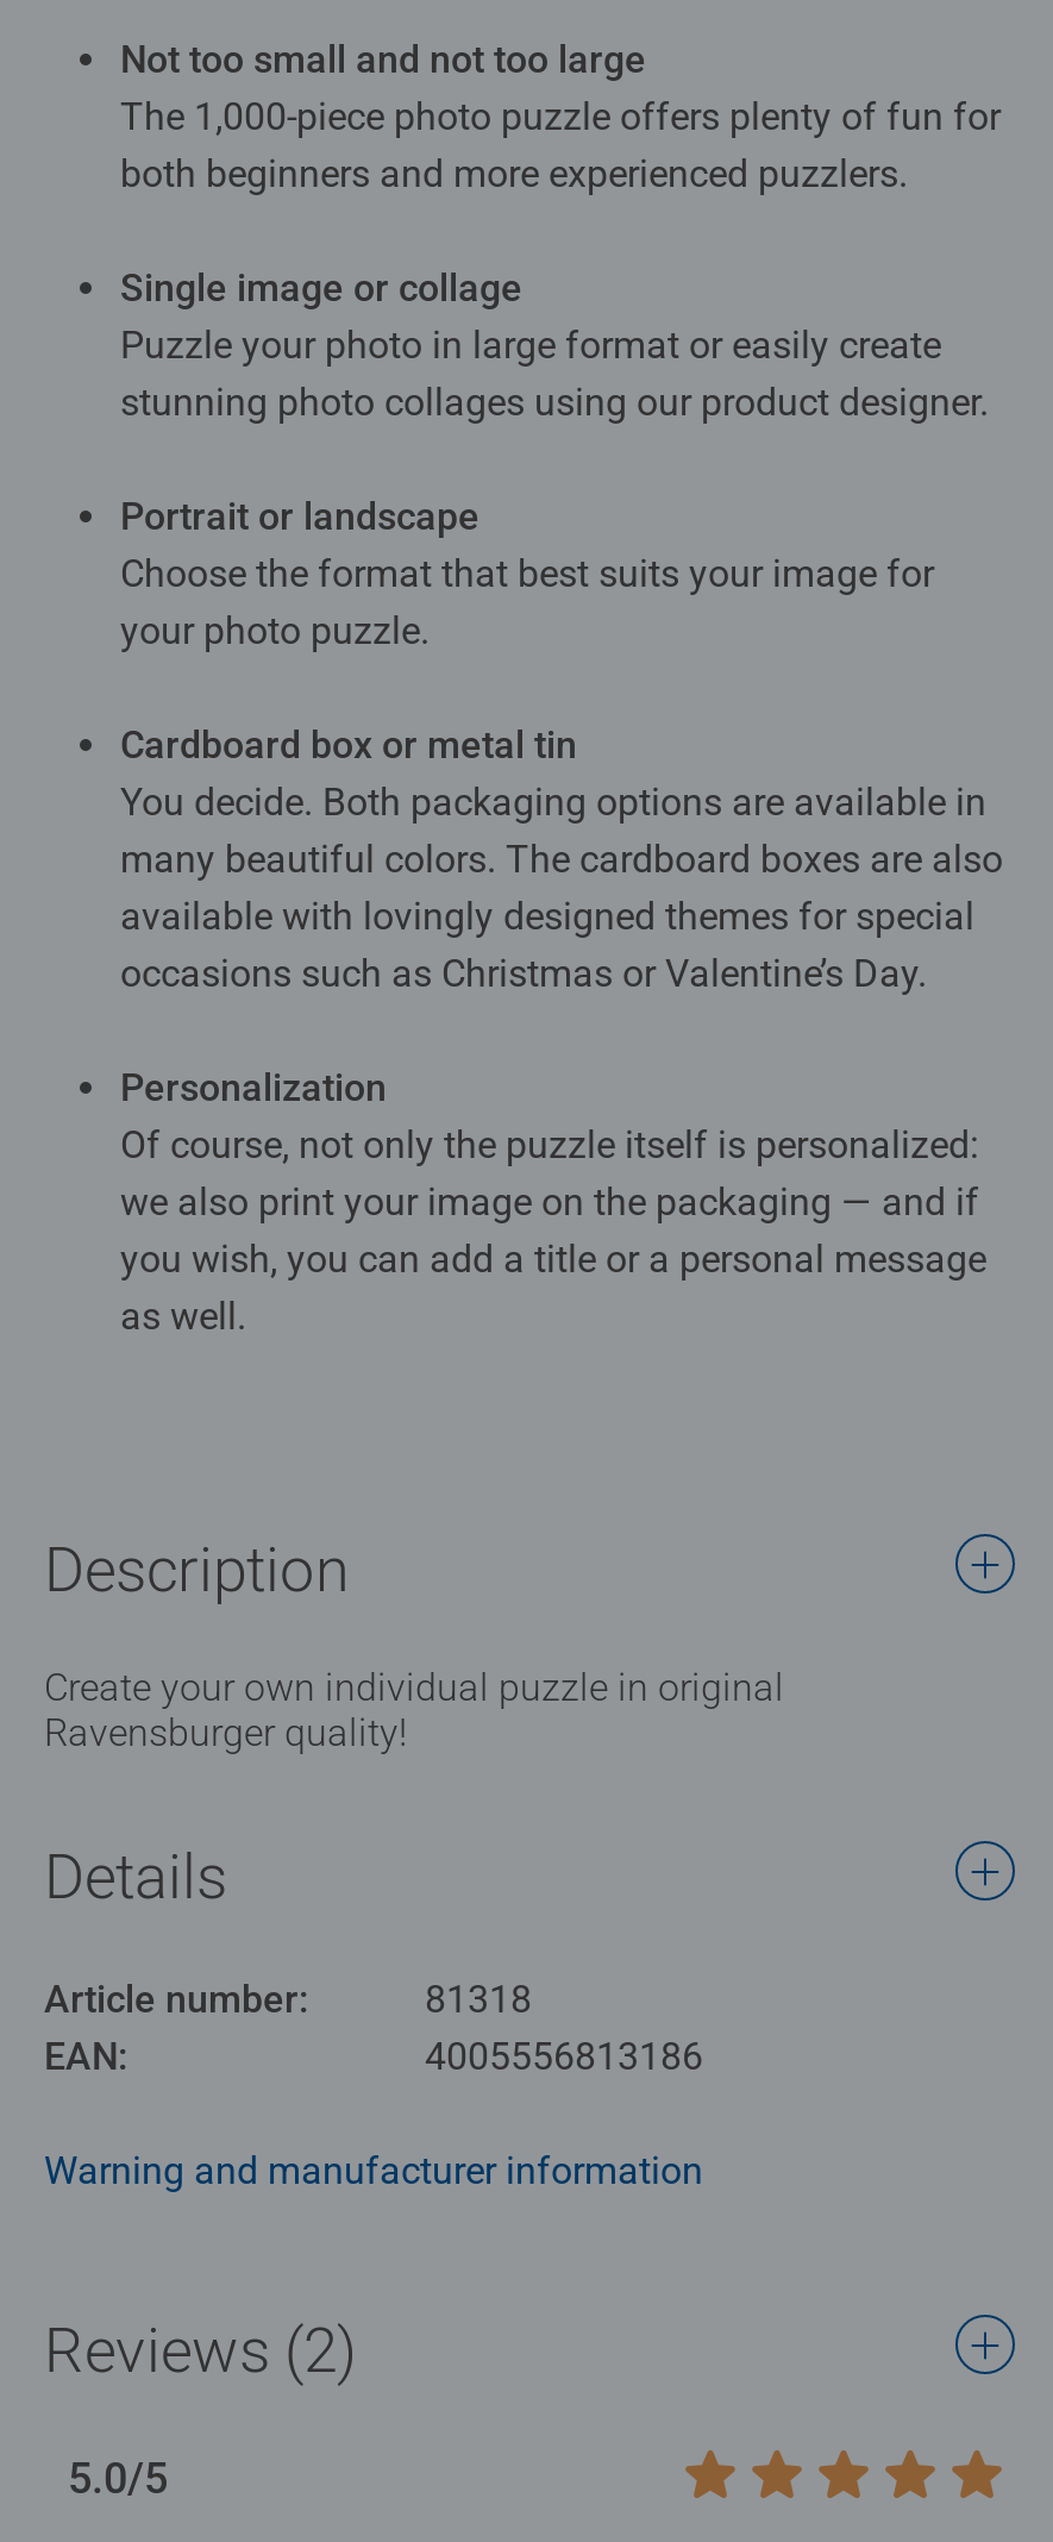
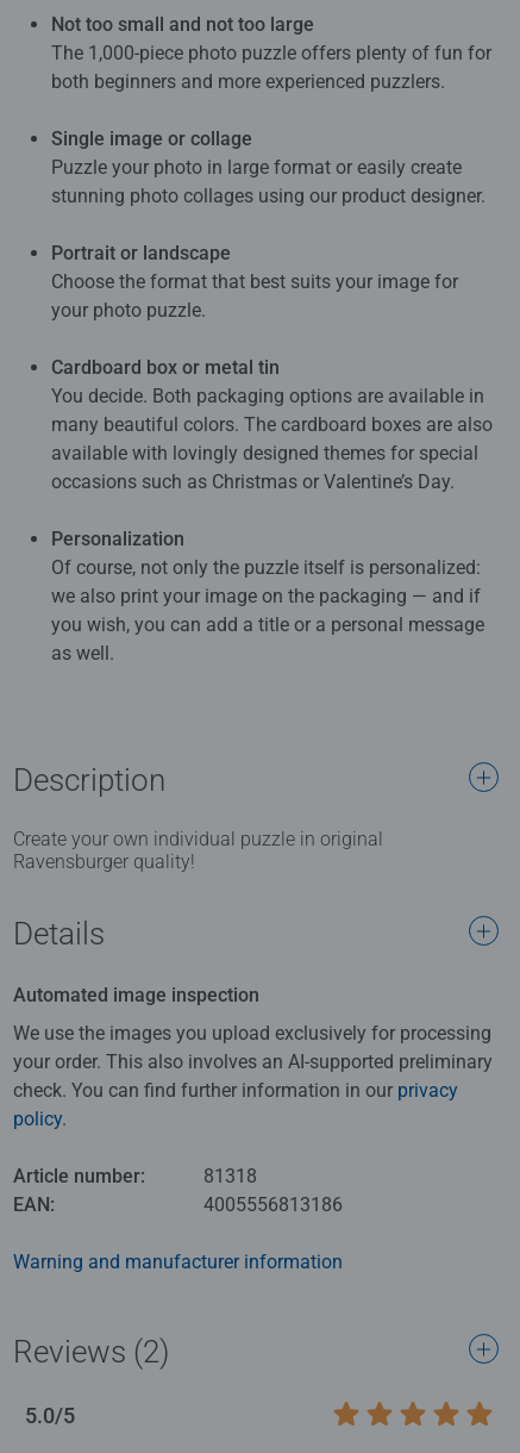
none -> [13,984,493,1131] Automated image inspection | We use the images you upload exclusively for processing | your order. This also involves an AI-supported preliminary | check. You can find further information in our privacy | policy.

